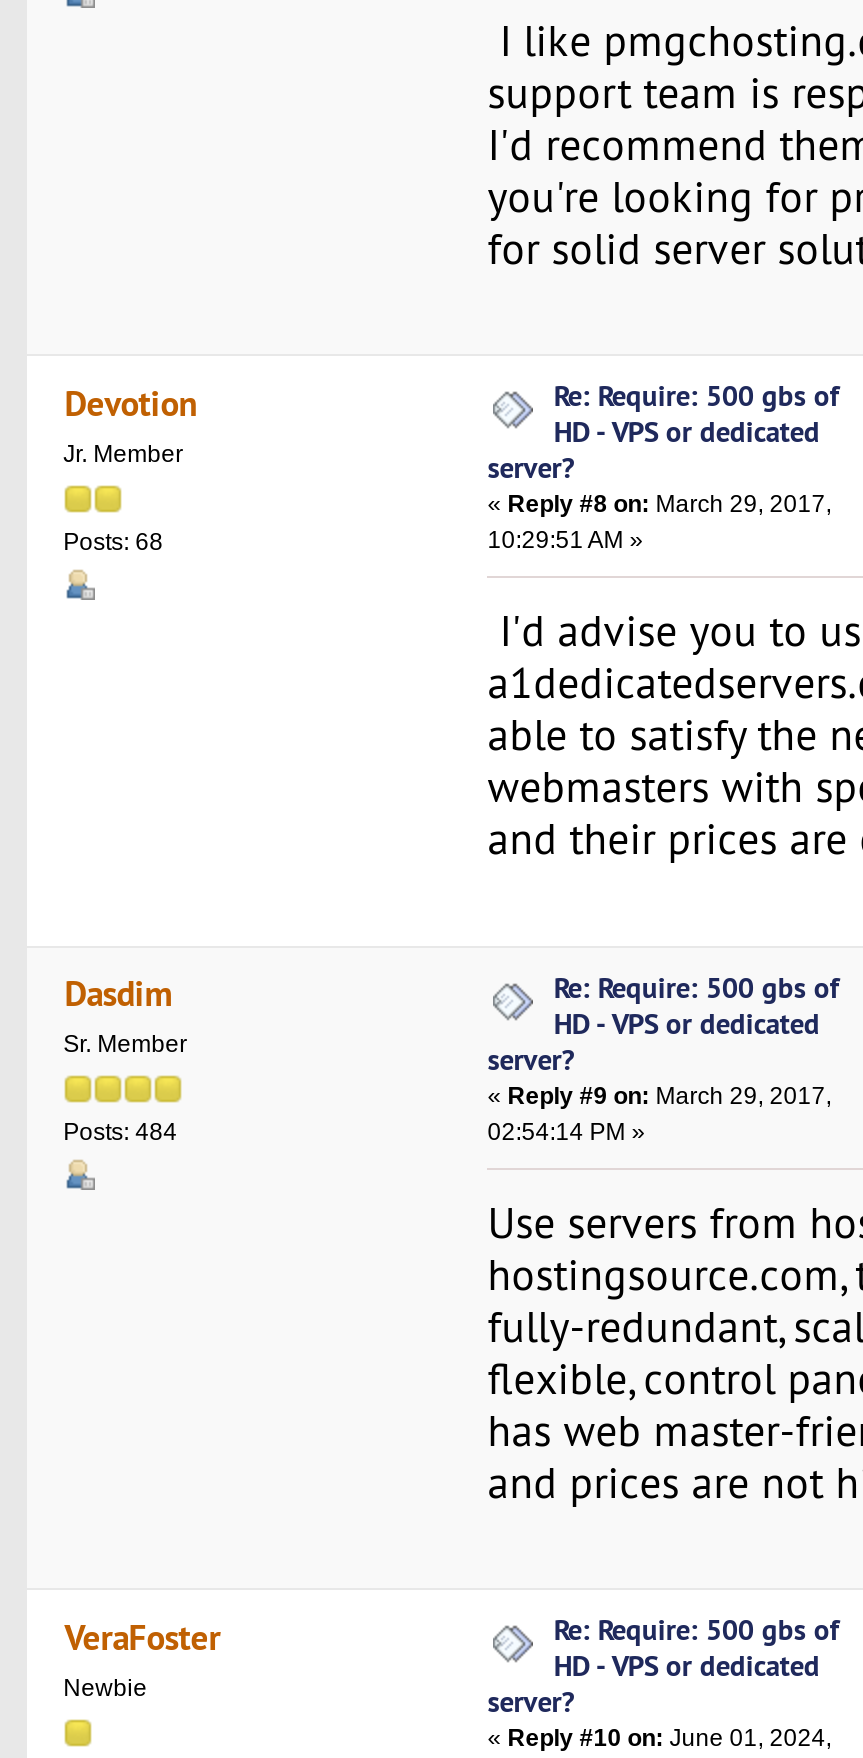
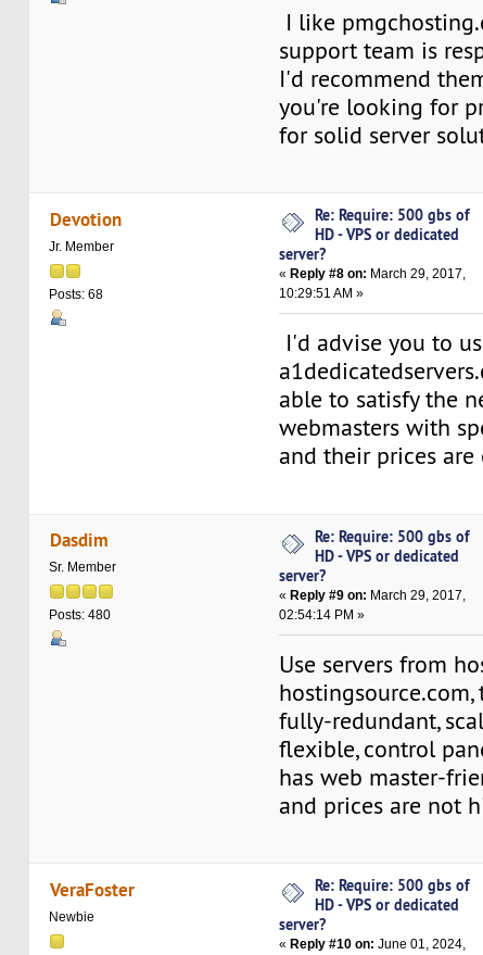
[63,1119,177,1147] Posts: 484 -> [49,608,111,623] Posts: 480

